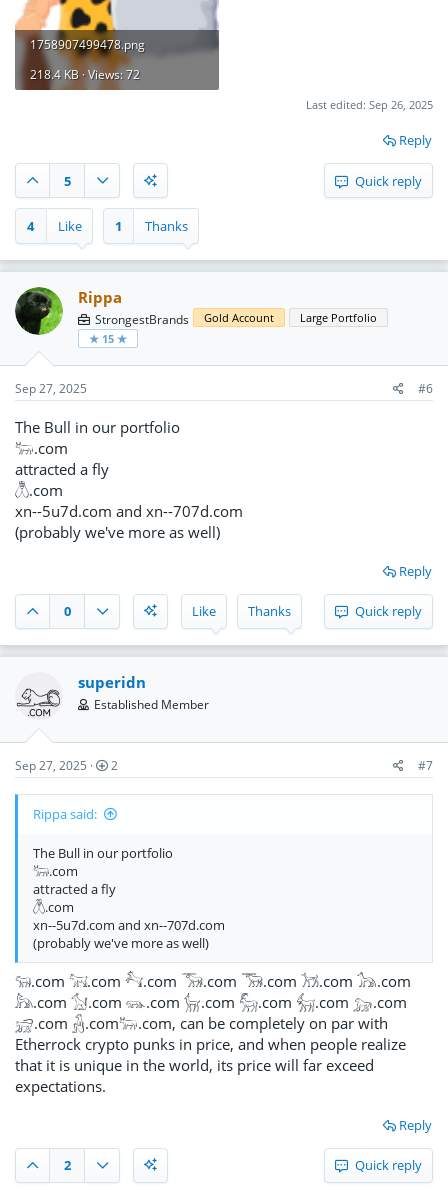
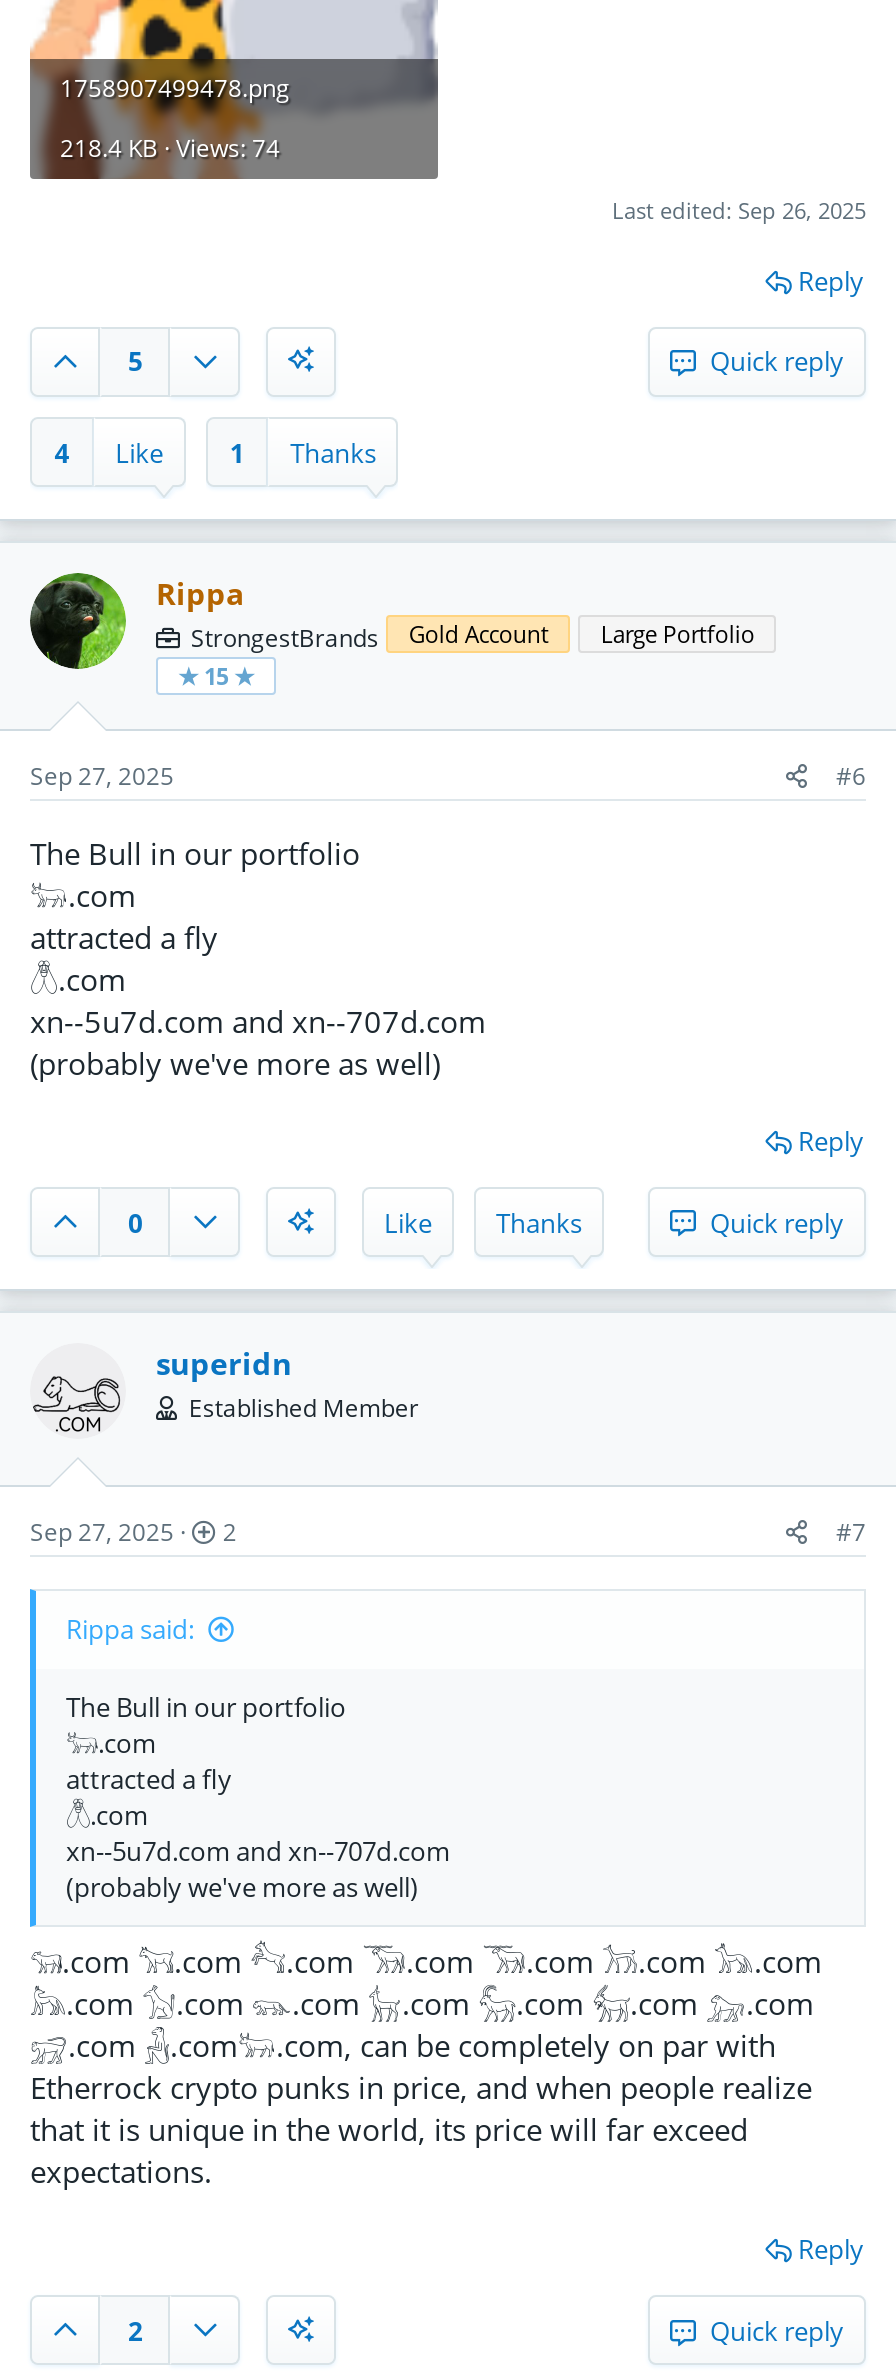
[30,66,140,83] 218.4 KB · Views: 72 -> [60,132,280,166] 218.4 KB · Views: 74

